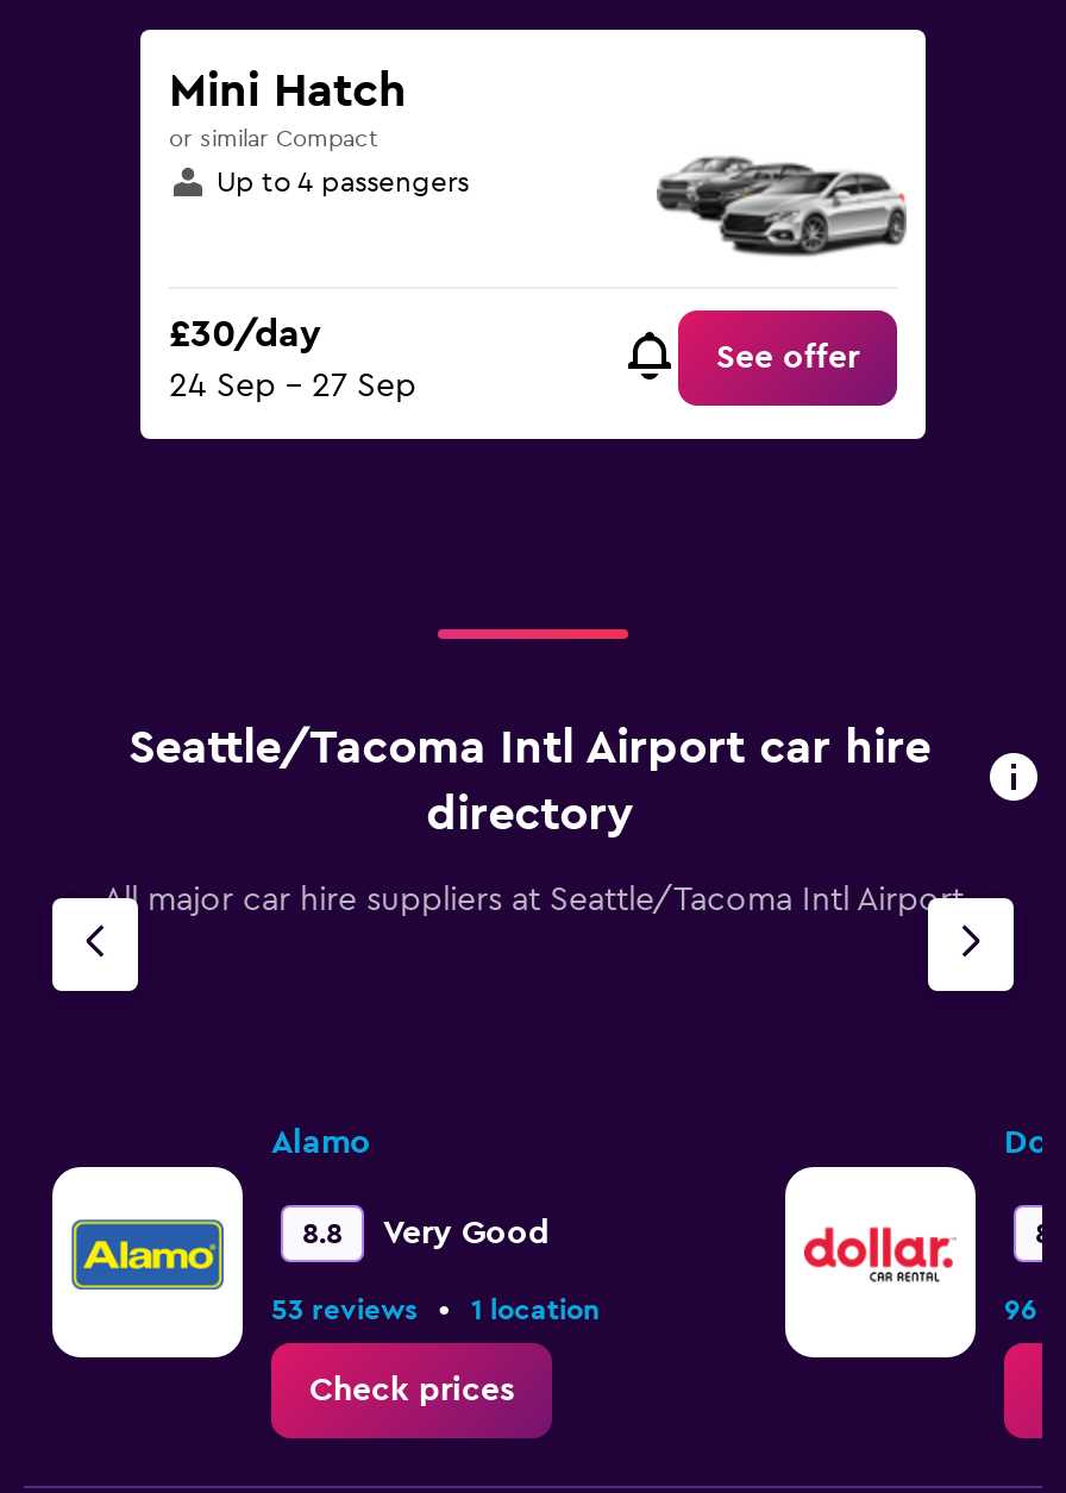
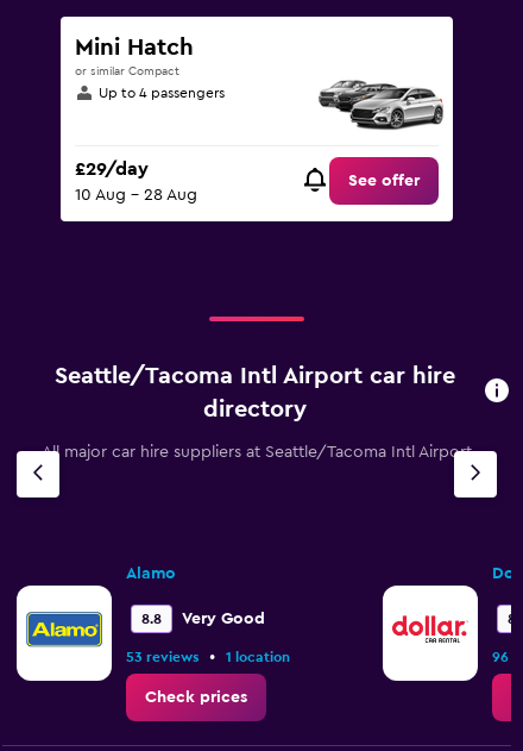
[169,316,416,404] £30/day | 24 Sep - 27 Sep -> [75,160,197,204] £29/day | 10 Aug - 28 Aug

